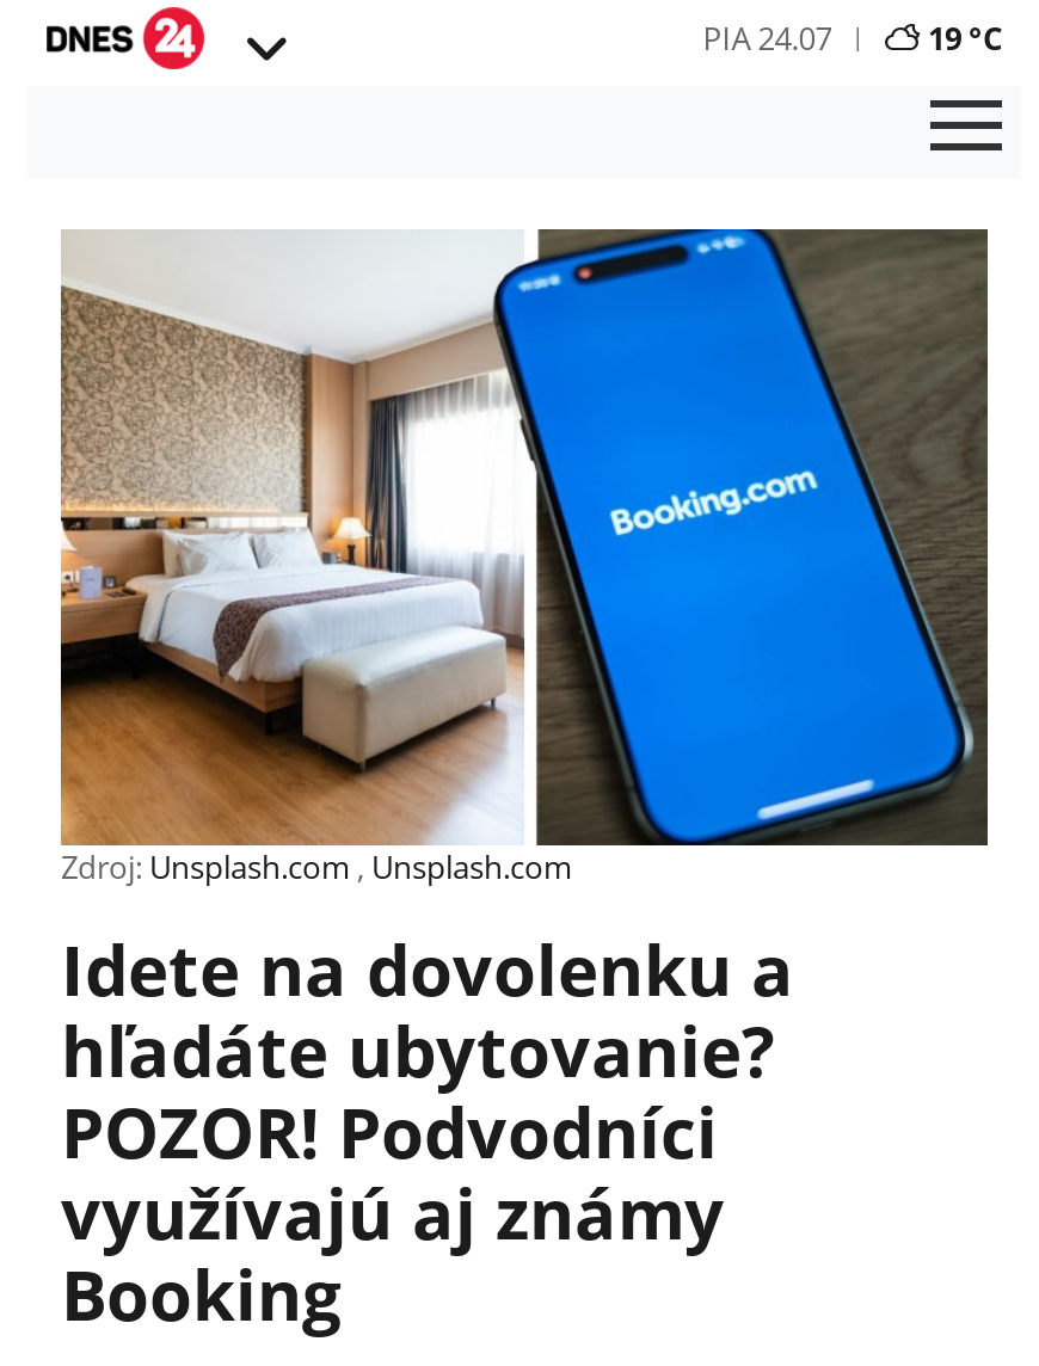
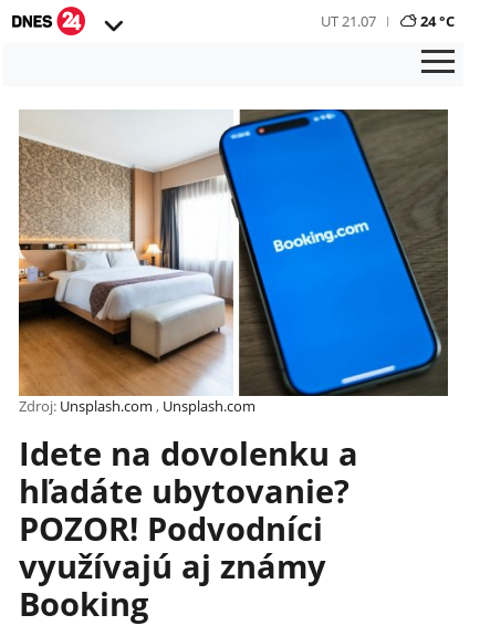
[703,16,1002,59] PIA 24.07 | 19 °C -> [321,11,455,30] UT 21.07 | 24 °C

